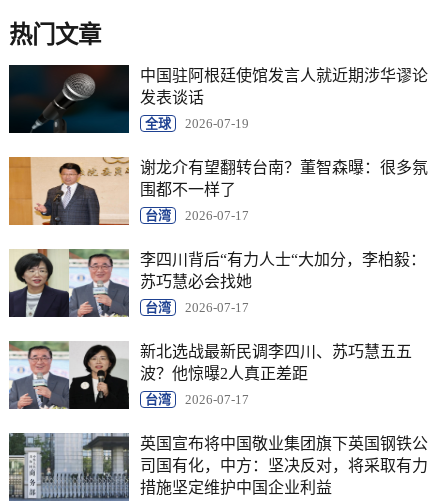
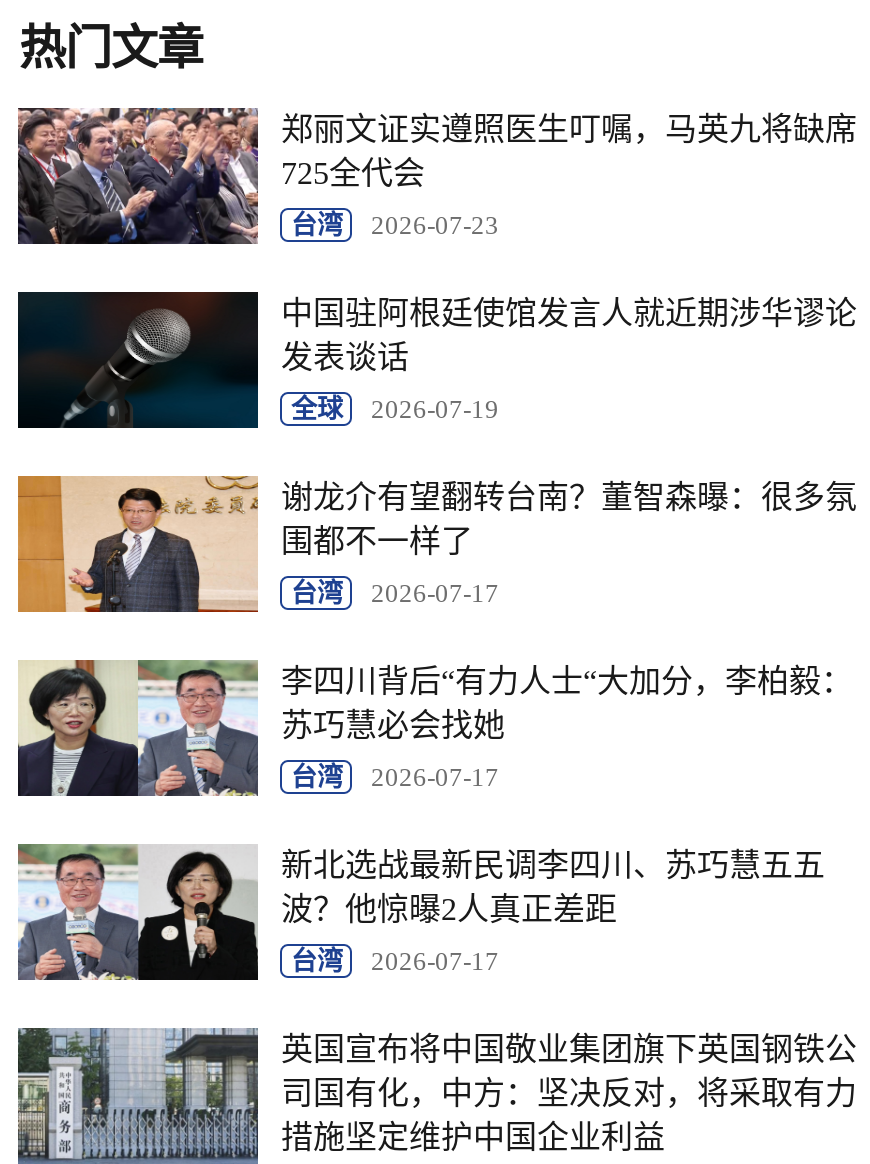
none -> [16,106,857,246] [image] | 郑丽文证实遵照医生叮嘱，马英九将缺席 | 725全代会 | 台湾 | 2026-07-23

